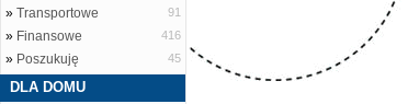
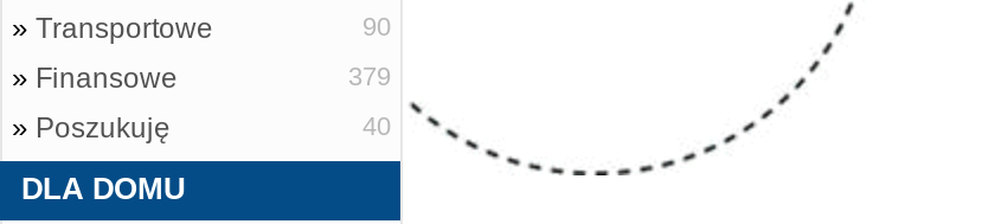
[168,5,181,19] 91 -> [362,12,391,40] 90
[161,28,181,42] 416 -> [348,62,391,90] 379
[168,51,181,65] 45 -> [362,111,391,140] 40

